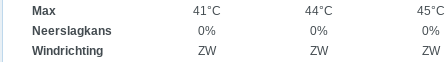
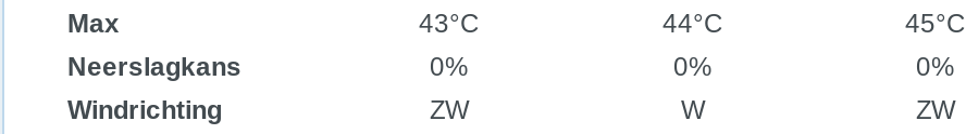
[193,4,221,18] 41°C -> [419,9,480,39] 43°C
[309,44,327,58] ZW -> [681,95,705,125] W

